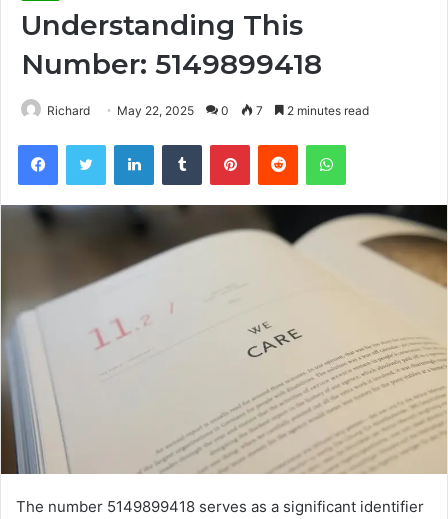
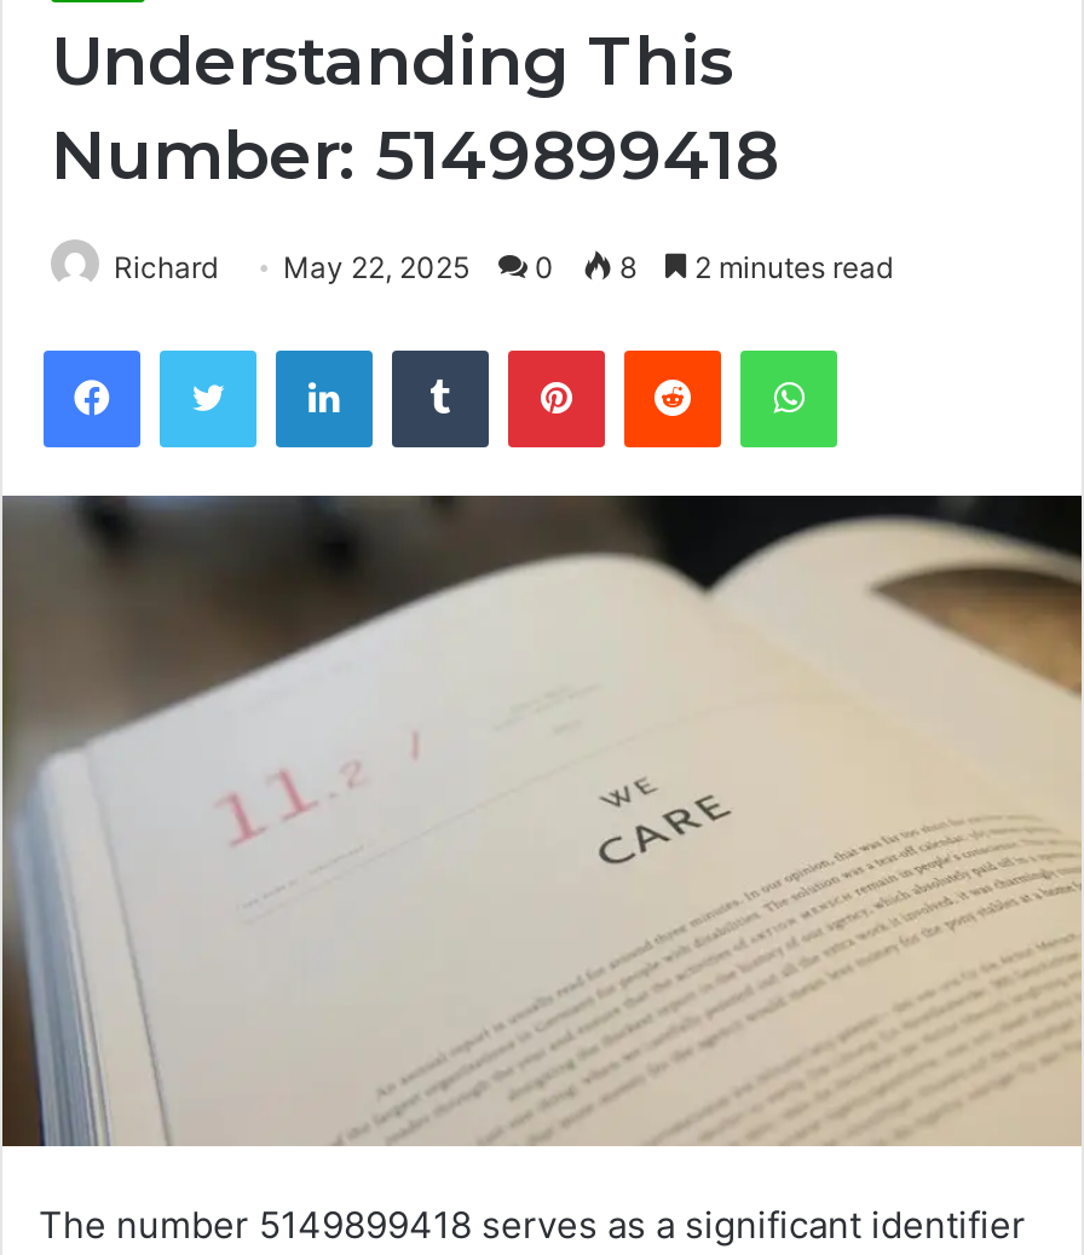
[47,103,369,118] Richard May 22, 2025 0 7 2 minutes read -> [114,249,893,285] Richard May 22, 2025 0 8 2 minutes read

